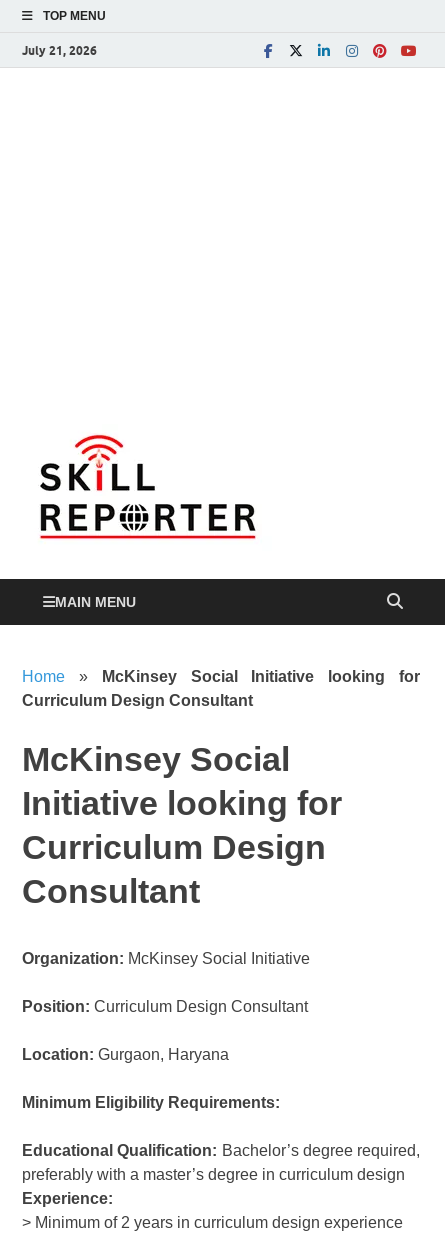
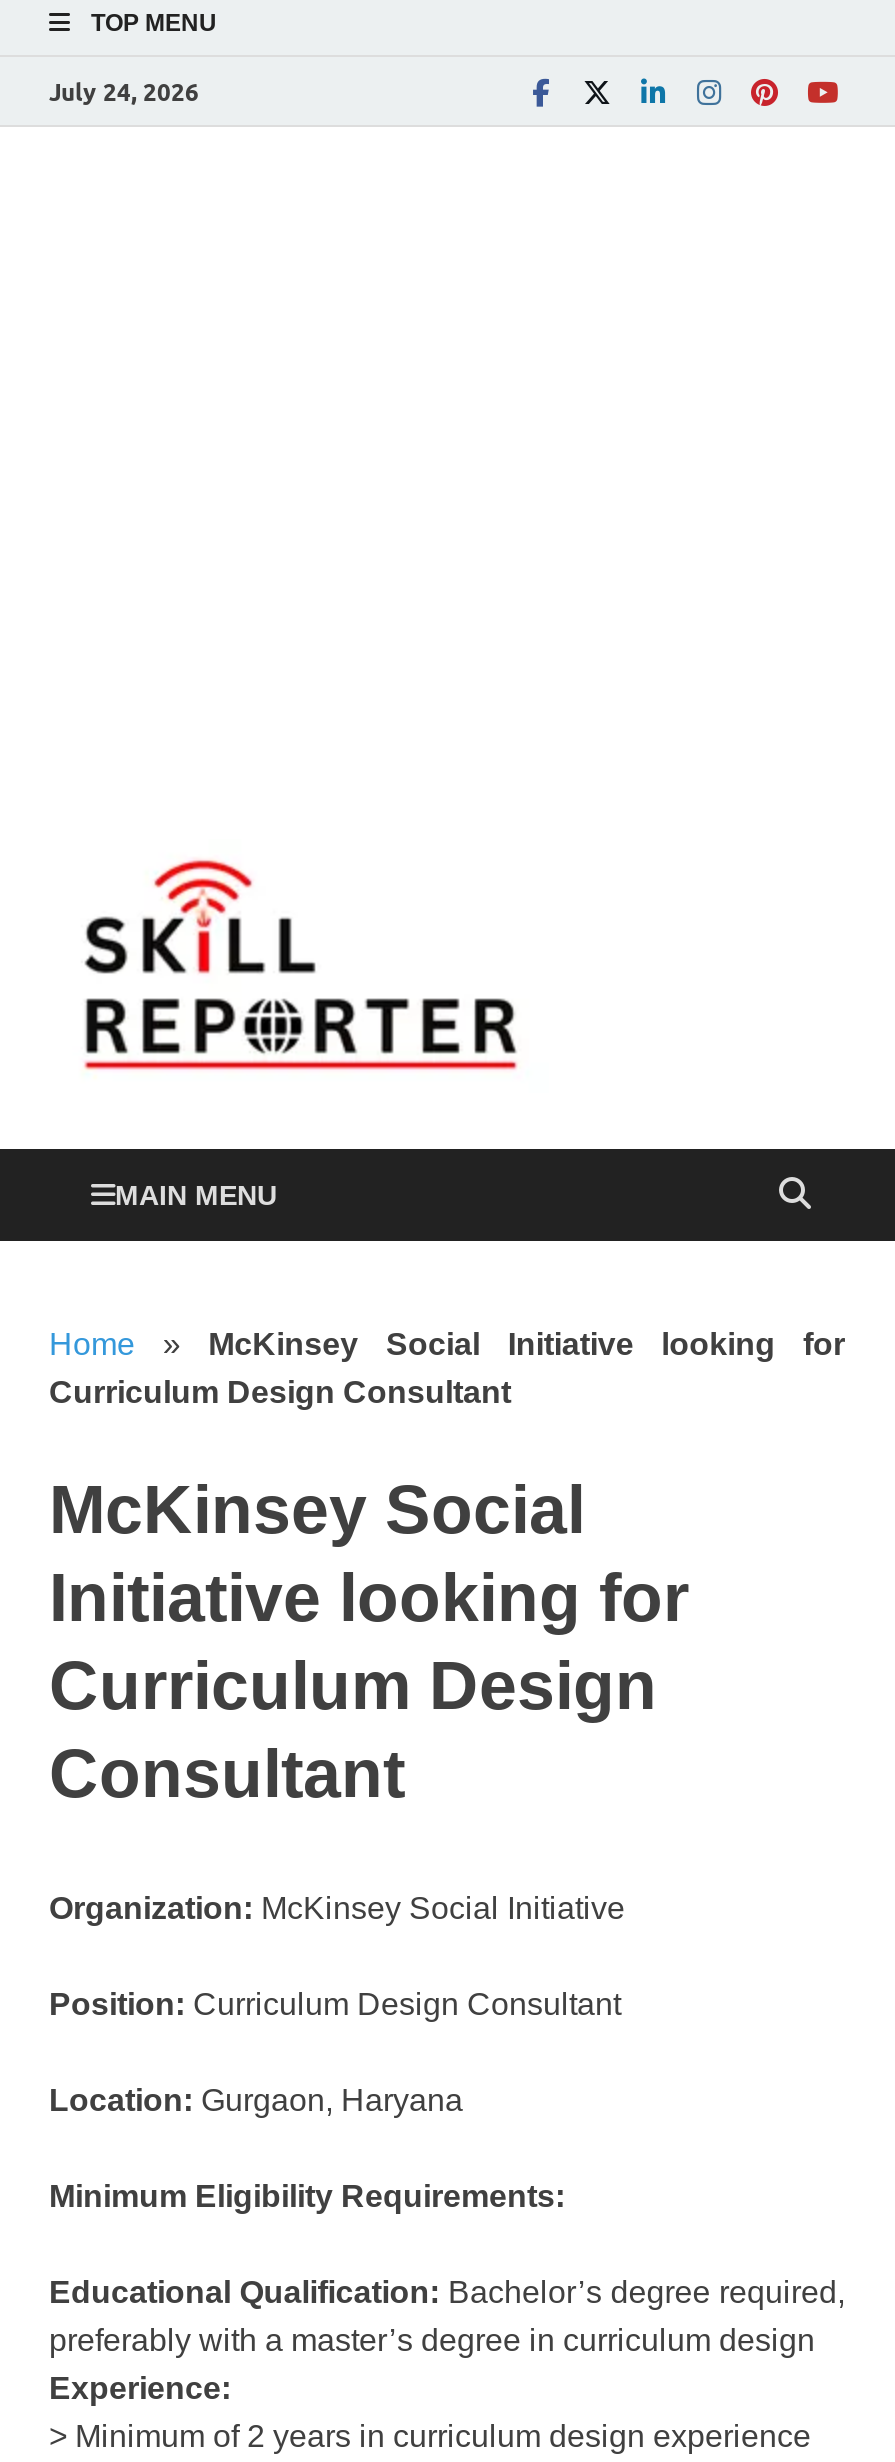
[22,42,97,57] July 21, 2026 -> [49,76,199,106] July 24, 2026

